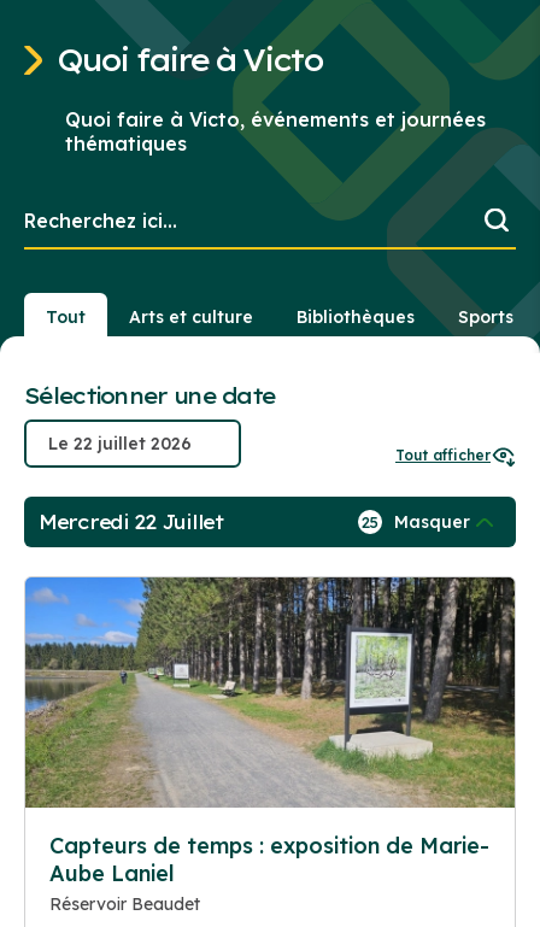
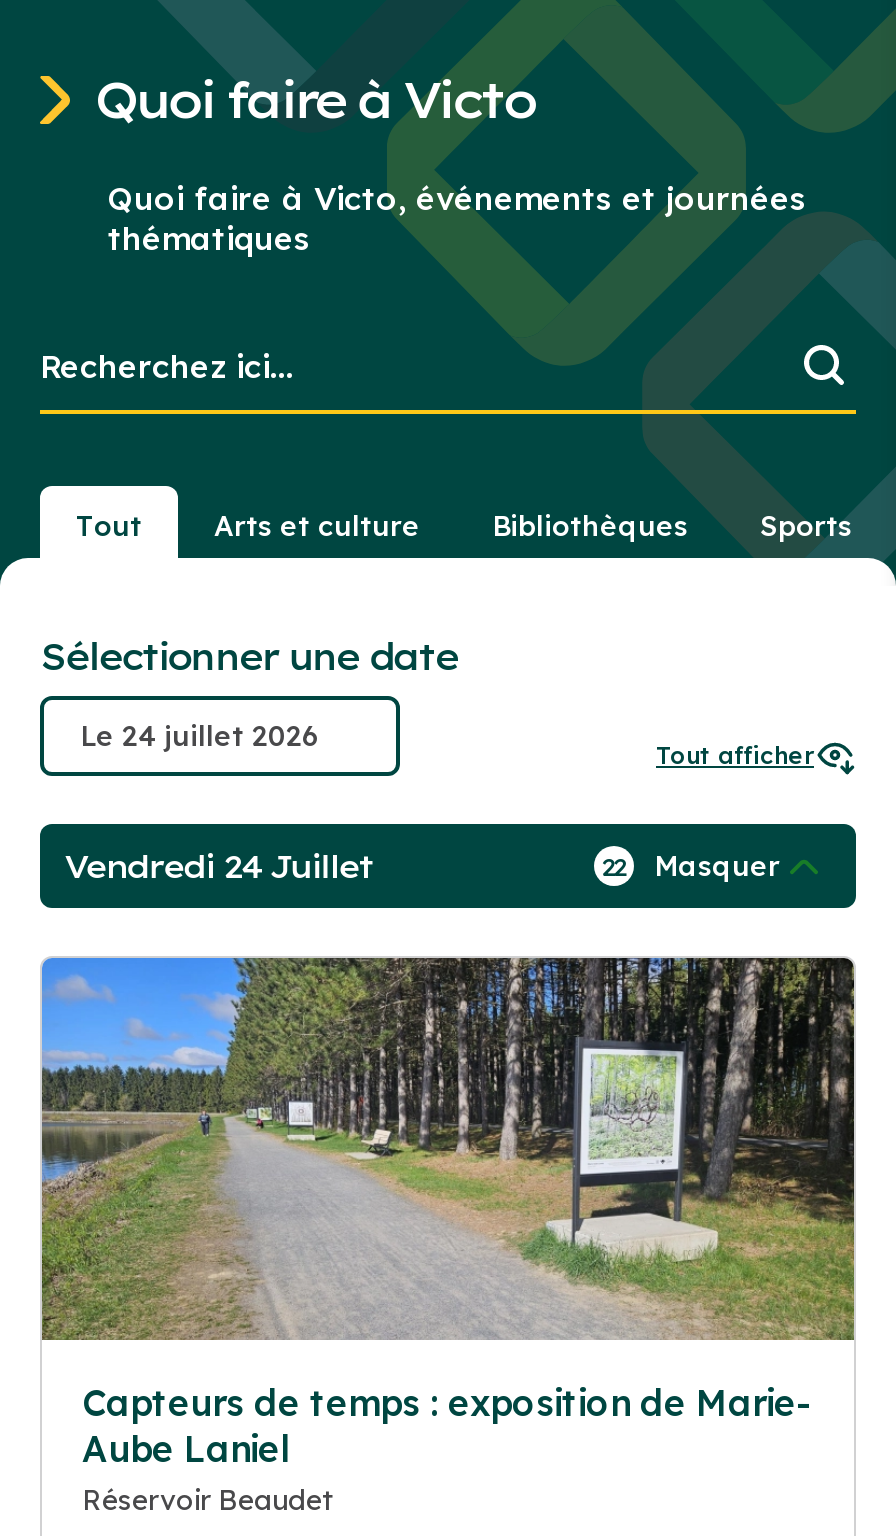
[39,510,224,534] Mercredi 22 Juillet -> [64,846,373,886] Vendredi 24 Juillet
[362,511,470,533] 25 Masquer -> [602,848,780,884] 22 Masquer

